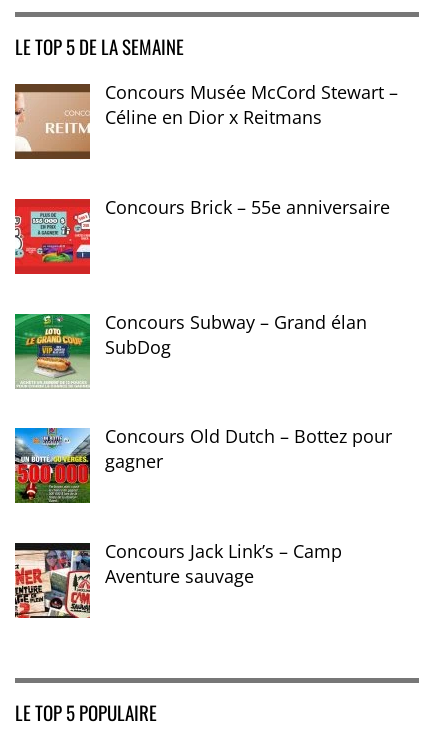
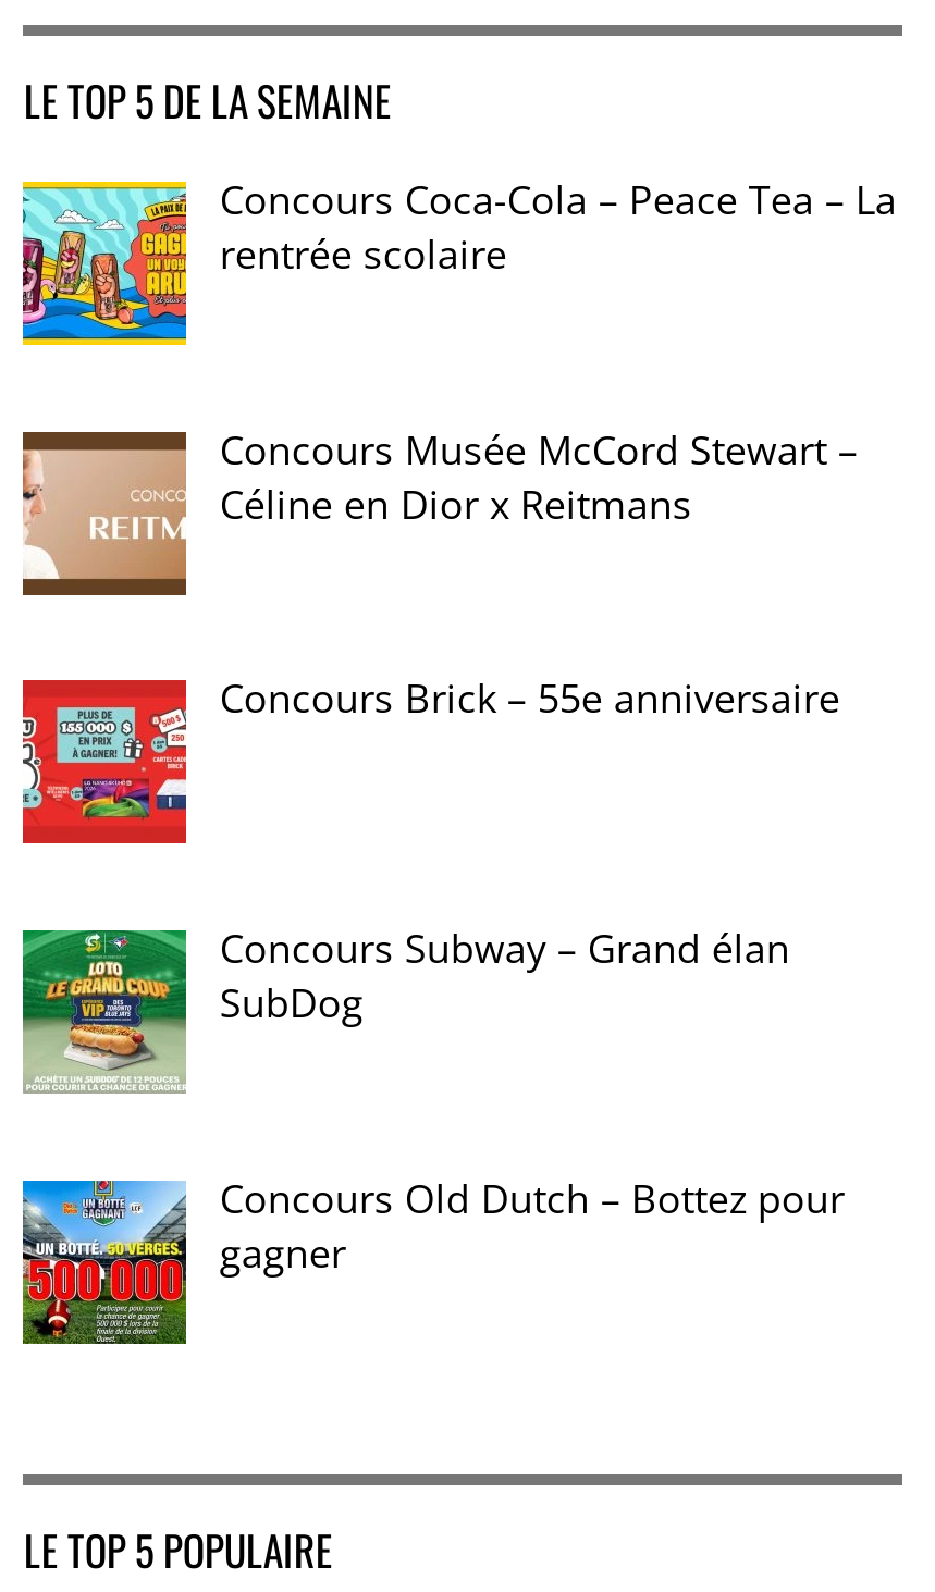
none -> [21,172,897,348] [image] | Concours Coca-Cola – Peace Tea – La | rentrée scolaire
moved [13,80,398,473] -> [19,422,858,1278]: [image] | Concours Musée McCord Stewart – | Céline en Dior x Reitmans | Concours Brick – 55e anniversaire | Concours Subway – Grand élan | SubDog | Concours Old Dutch – Bottez pour | gagner
[14,539,342,619] [image] | Concours Jack Link’s – Camp | Aventure sauvage -> none

